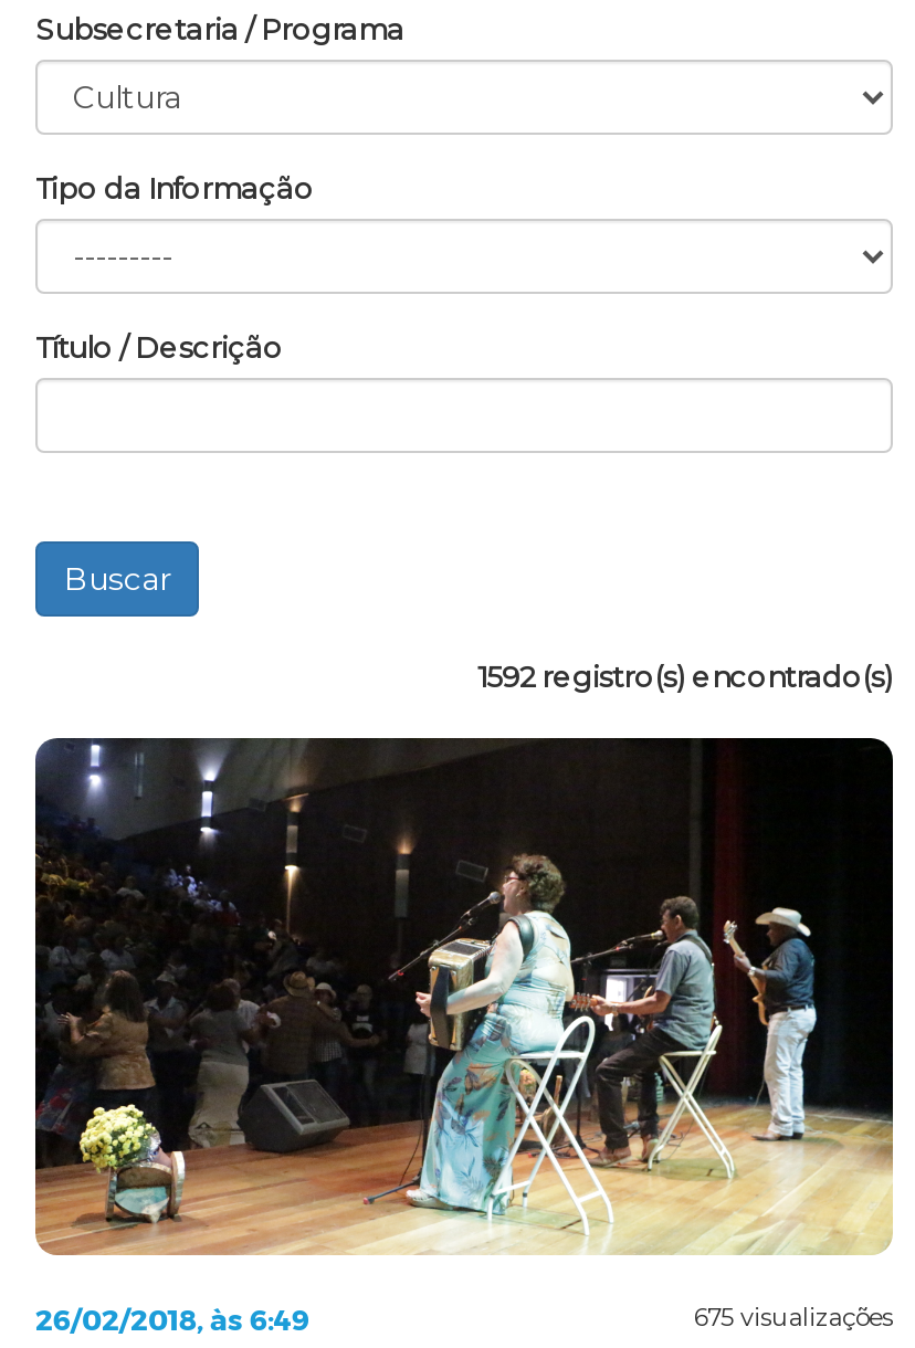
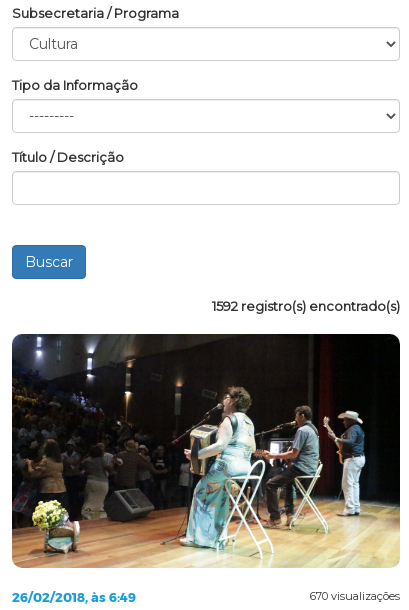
[694,1302,893,1333] 675 visualizações -> [310,589,400,603] 670 visualizações

